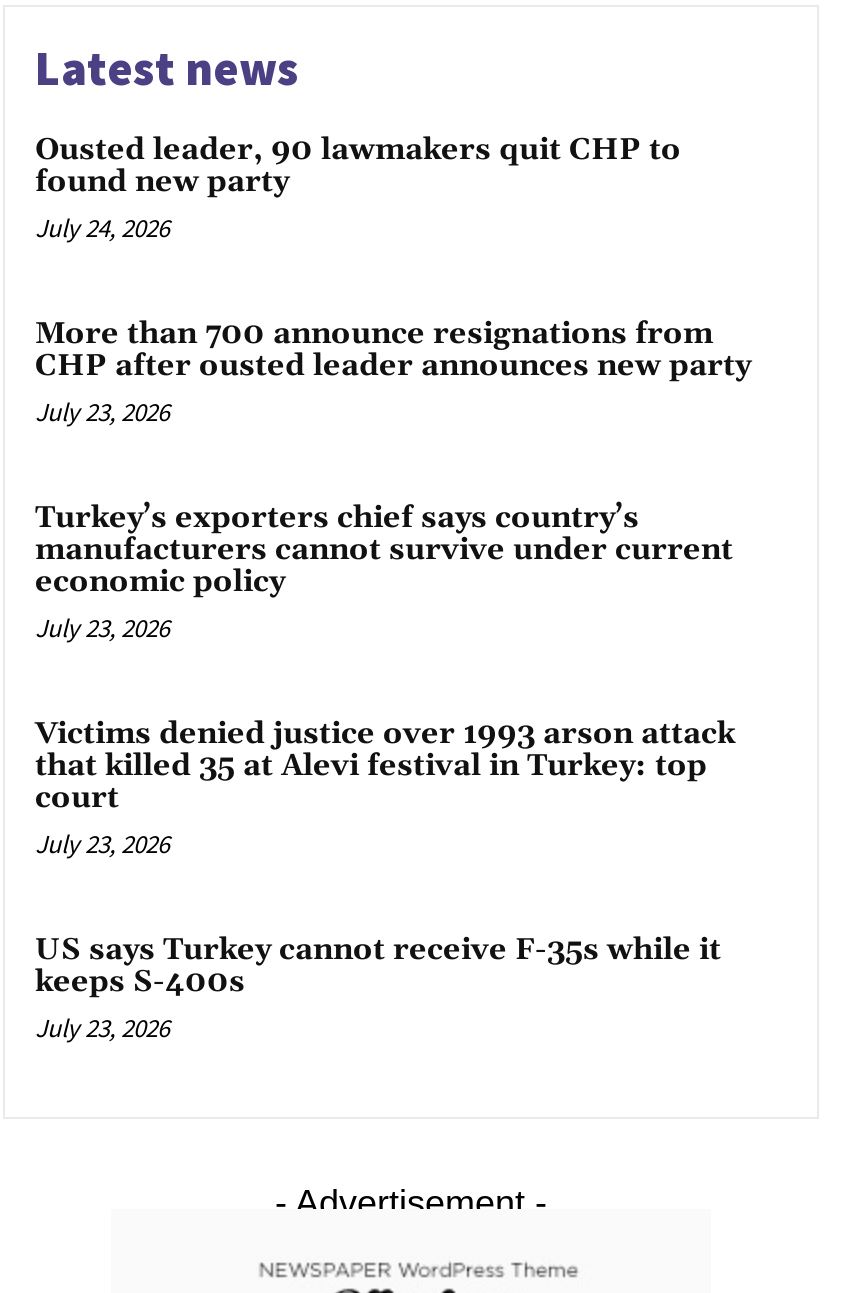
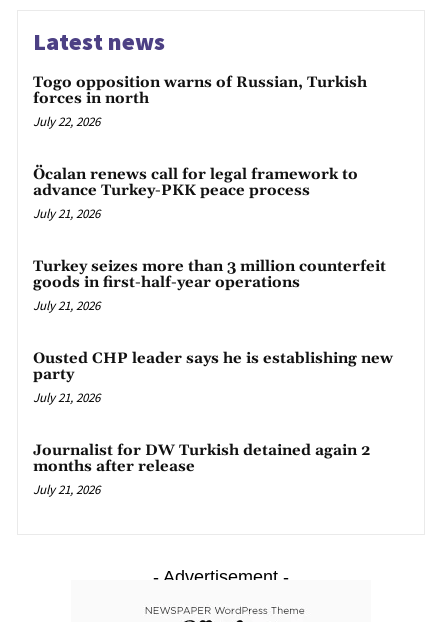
[35,132,681,246] Ousted leader, 90 lawmakers quit CHP to | found new party | July 24, 2026 -> [33,73,367,130] Togo opposition warns of Russian, Turkish | forces in north | July 22, 2026
[35,316,751,430] More than 700 announce resignations from | CHP after ousted leader announces new party | July 23, 2026 -> [33,165,358,222] Öcalan renews call for legal framework to | advance Turkey-PKK peace process | July 21, 2026
[35,500,733,646] Turkey’s exporters chief says country’s | manufacturers cannot survive under current | economic policy | July 23, 2026 -> [33,257,386,314] Turkey seizes more than 3 million counterfeit | goods in first-half-year operations | July 21, 2026
[35,716,735,862] Victims denied justice over 1993 arson attack | that killed 35 at Alevi festival in Turkey: top | court | July 23, 2026 -> [33,349,393,406] Ousted CHP leader says he is establishing new | party | July 21, 2026
[35,932,721,1046] US says Turkey cannot receive F-35s while it | keeps S-400s | July 23, 2026 -> [33,441,370,498] Journalist for DW Turkish detained again 2 | months after release | July 21, 2026

